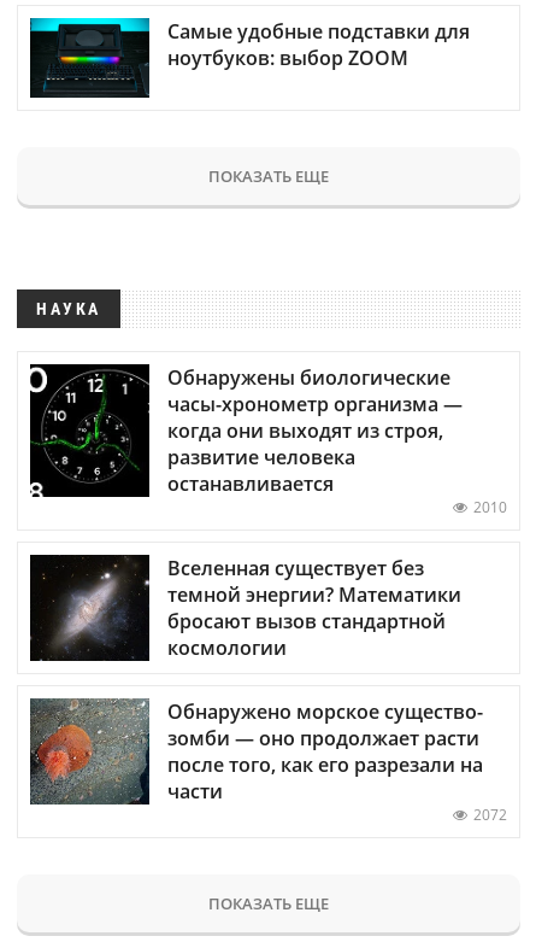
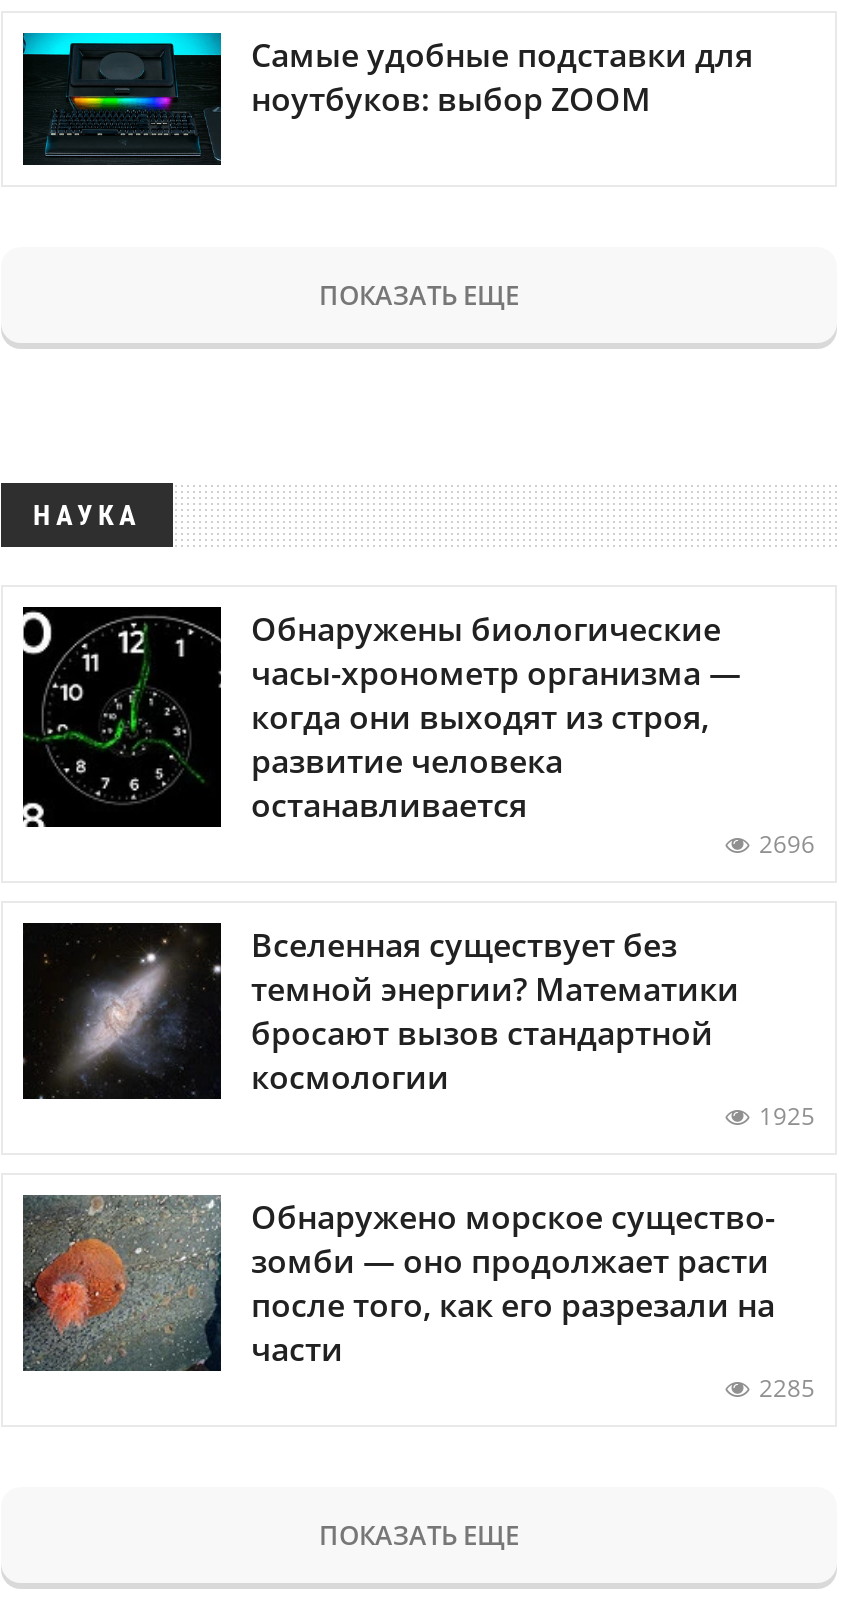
[473,497,507,517] 2010 -> [759,826,815,860] 2696
none -> [759,1099,815,1133] 1925
[473,804,507,825] 2072 -> [759,1371,815,1405] 2285

